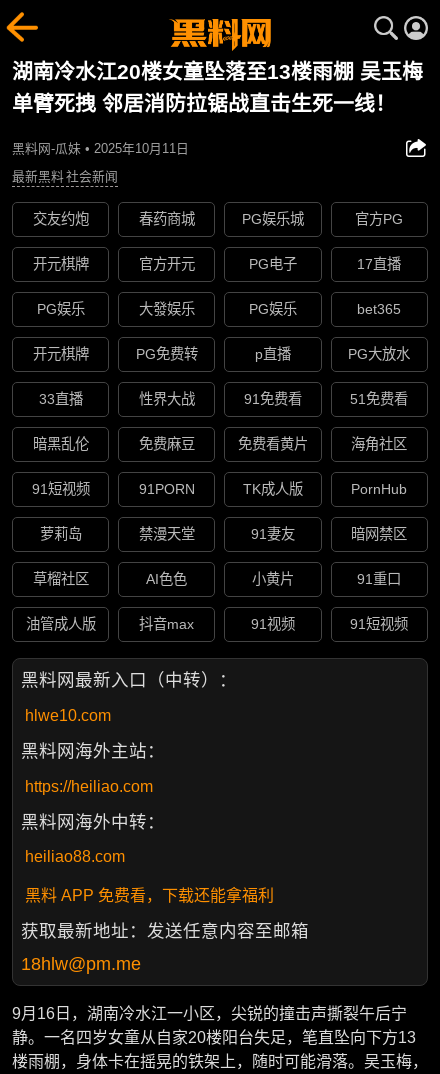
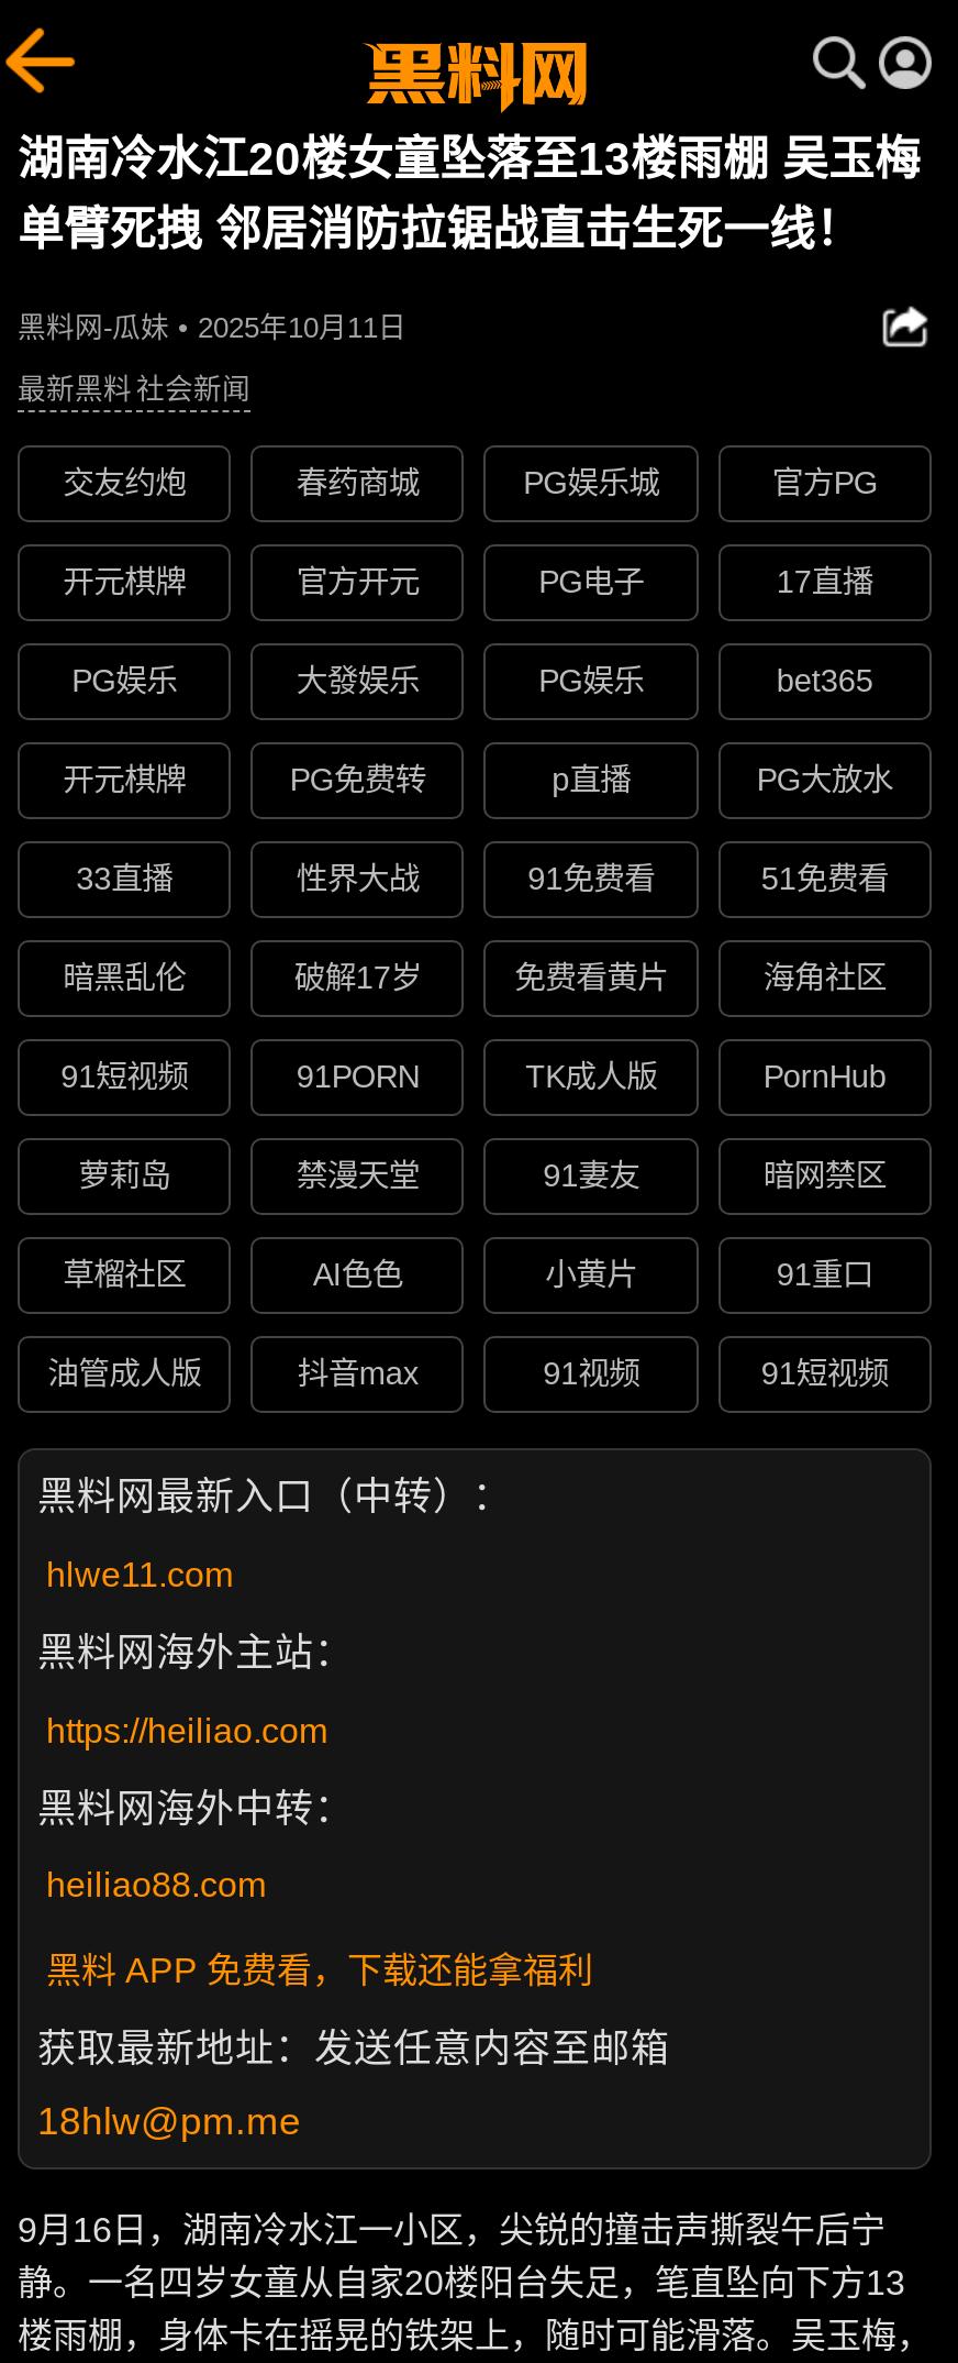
[139,436,195,452] 免费麻豆 -> [294,961,421,996] 破解17岁
[25,707,111,724] hlwe10.com -> [46,1555,233,1593] hlwe11.com

